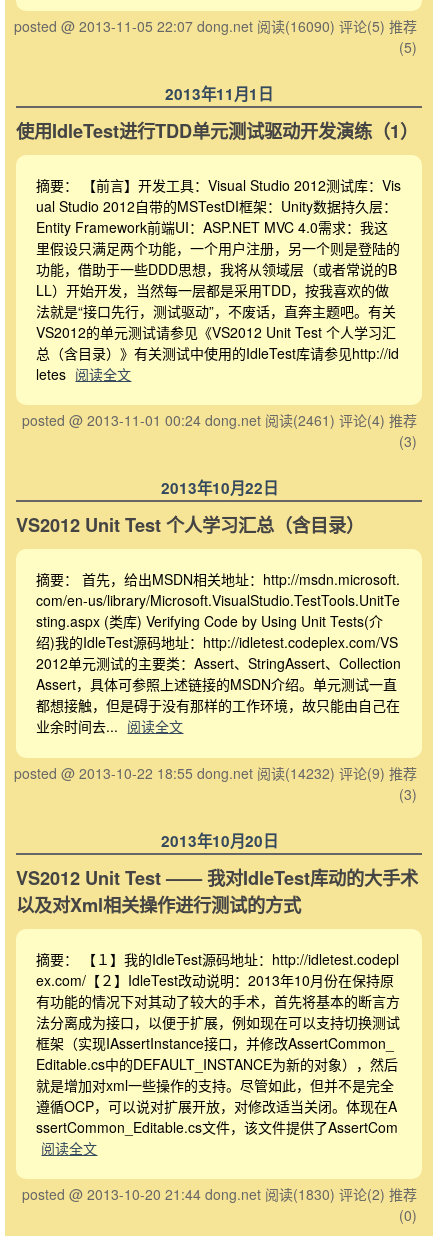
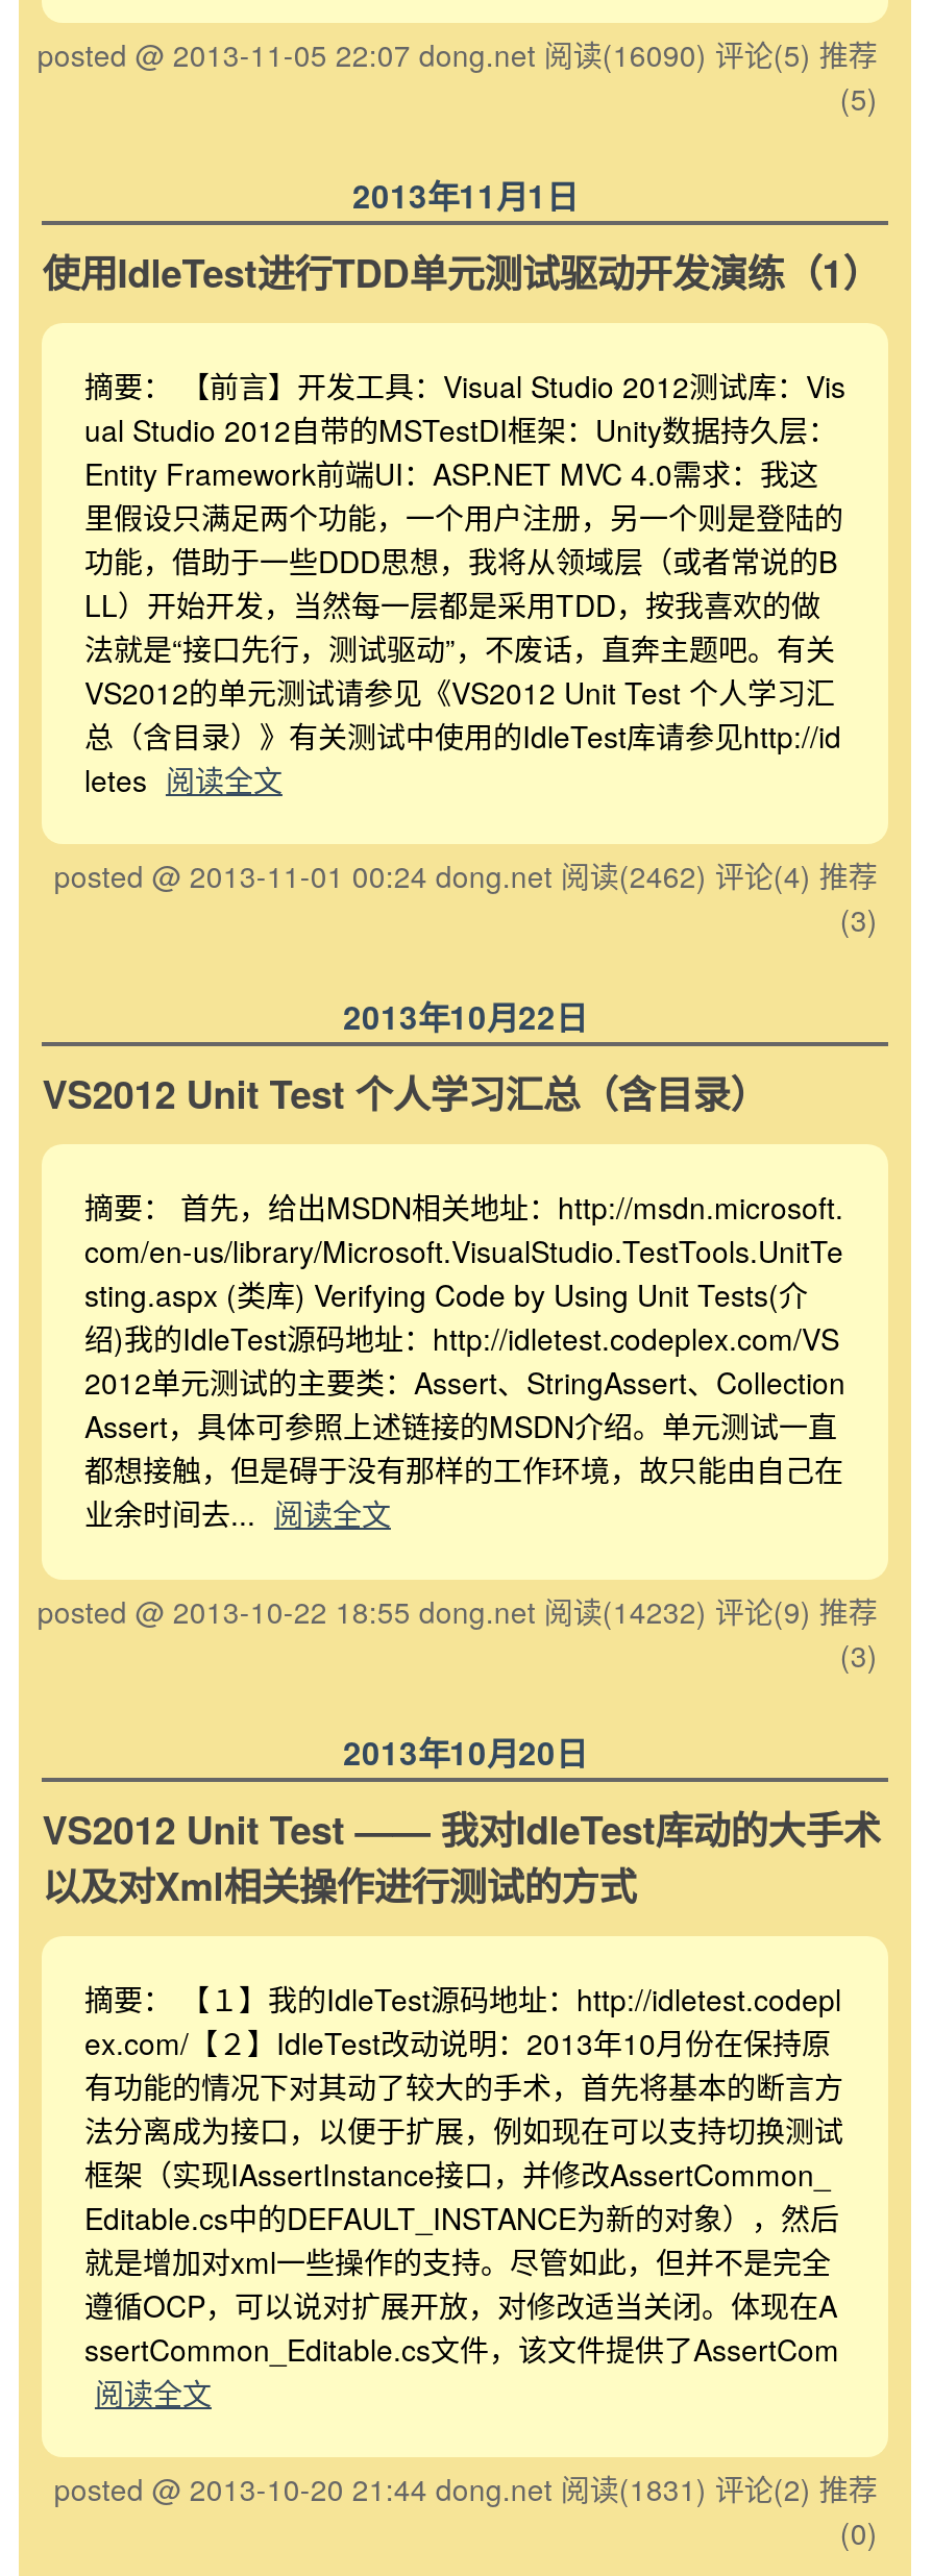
[22,410,417,430] posted @ 2013-11-01 00:24 dong.net阅读(2461) 评论(4) 推荐 -> [54,855,877,896] posted @ 2013-11-01 00:24 dong.net阅读(2462) 评论(4) 推荐
[22,1184,417,1204] posted @ 2013-10-20 21:44 dong.net阅读(1830) 评论(2) 推荐 -> [54,2468,877,2510] posted @ 2013-10-20 21:44 dong.net阅读(1831) 评论(2) 推荐

